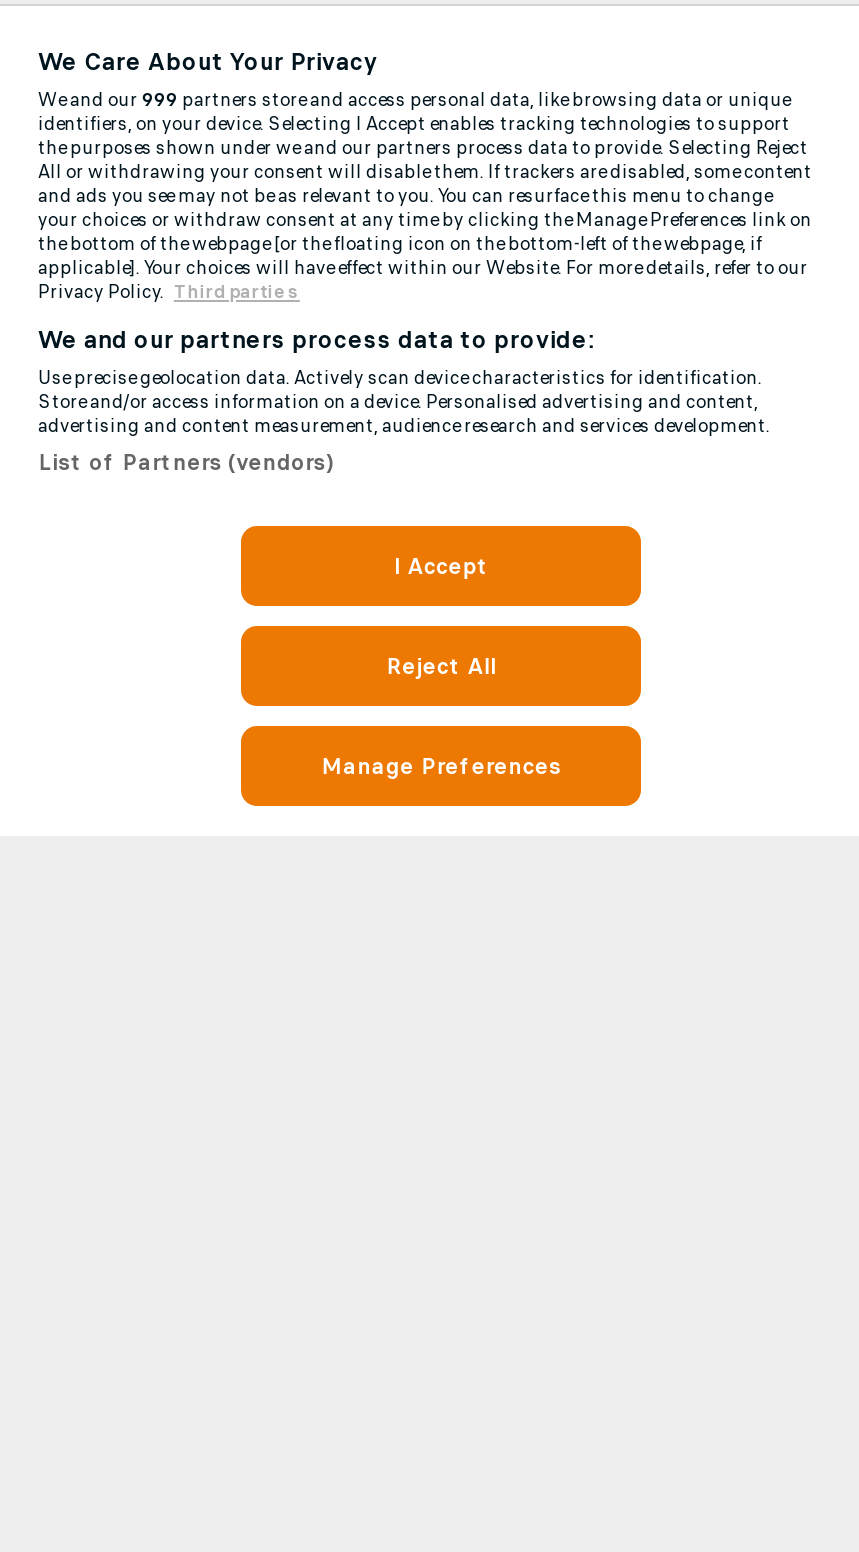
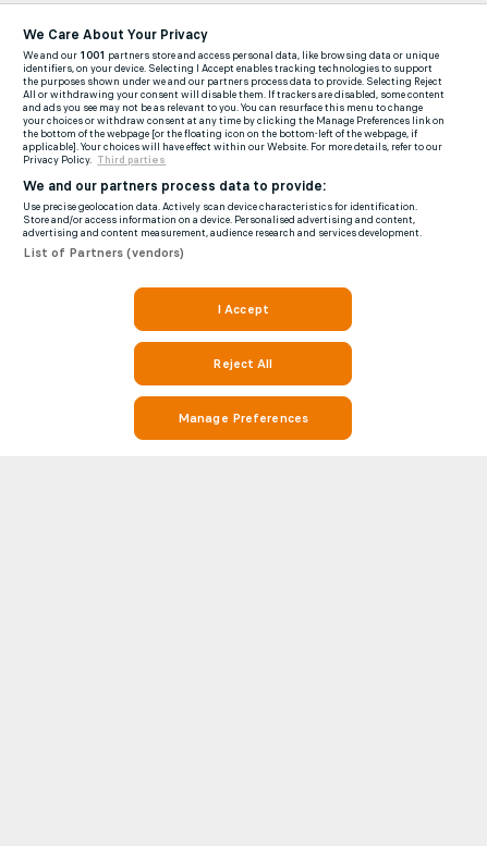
[38,88,790,112] We and our 999 partners store and access personal data, like browsing data or unique -> [23,49,439,62] We and our 1001 partners store and access personal data, like browsing data or unique

